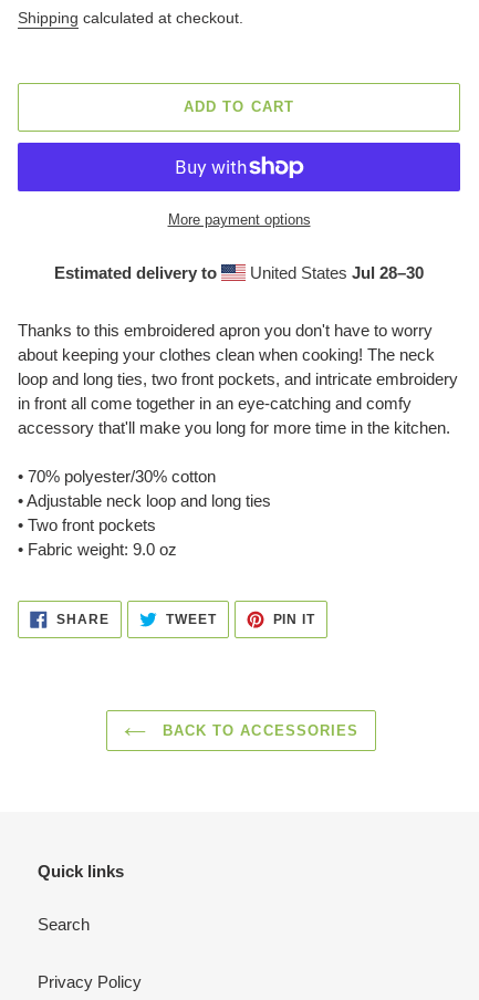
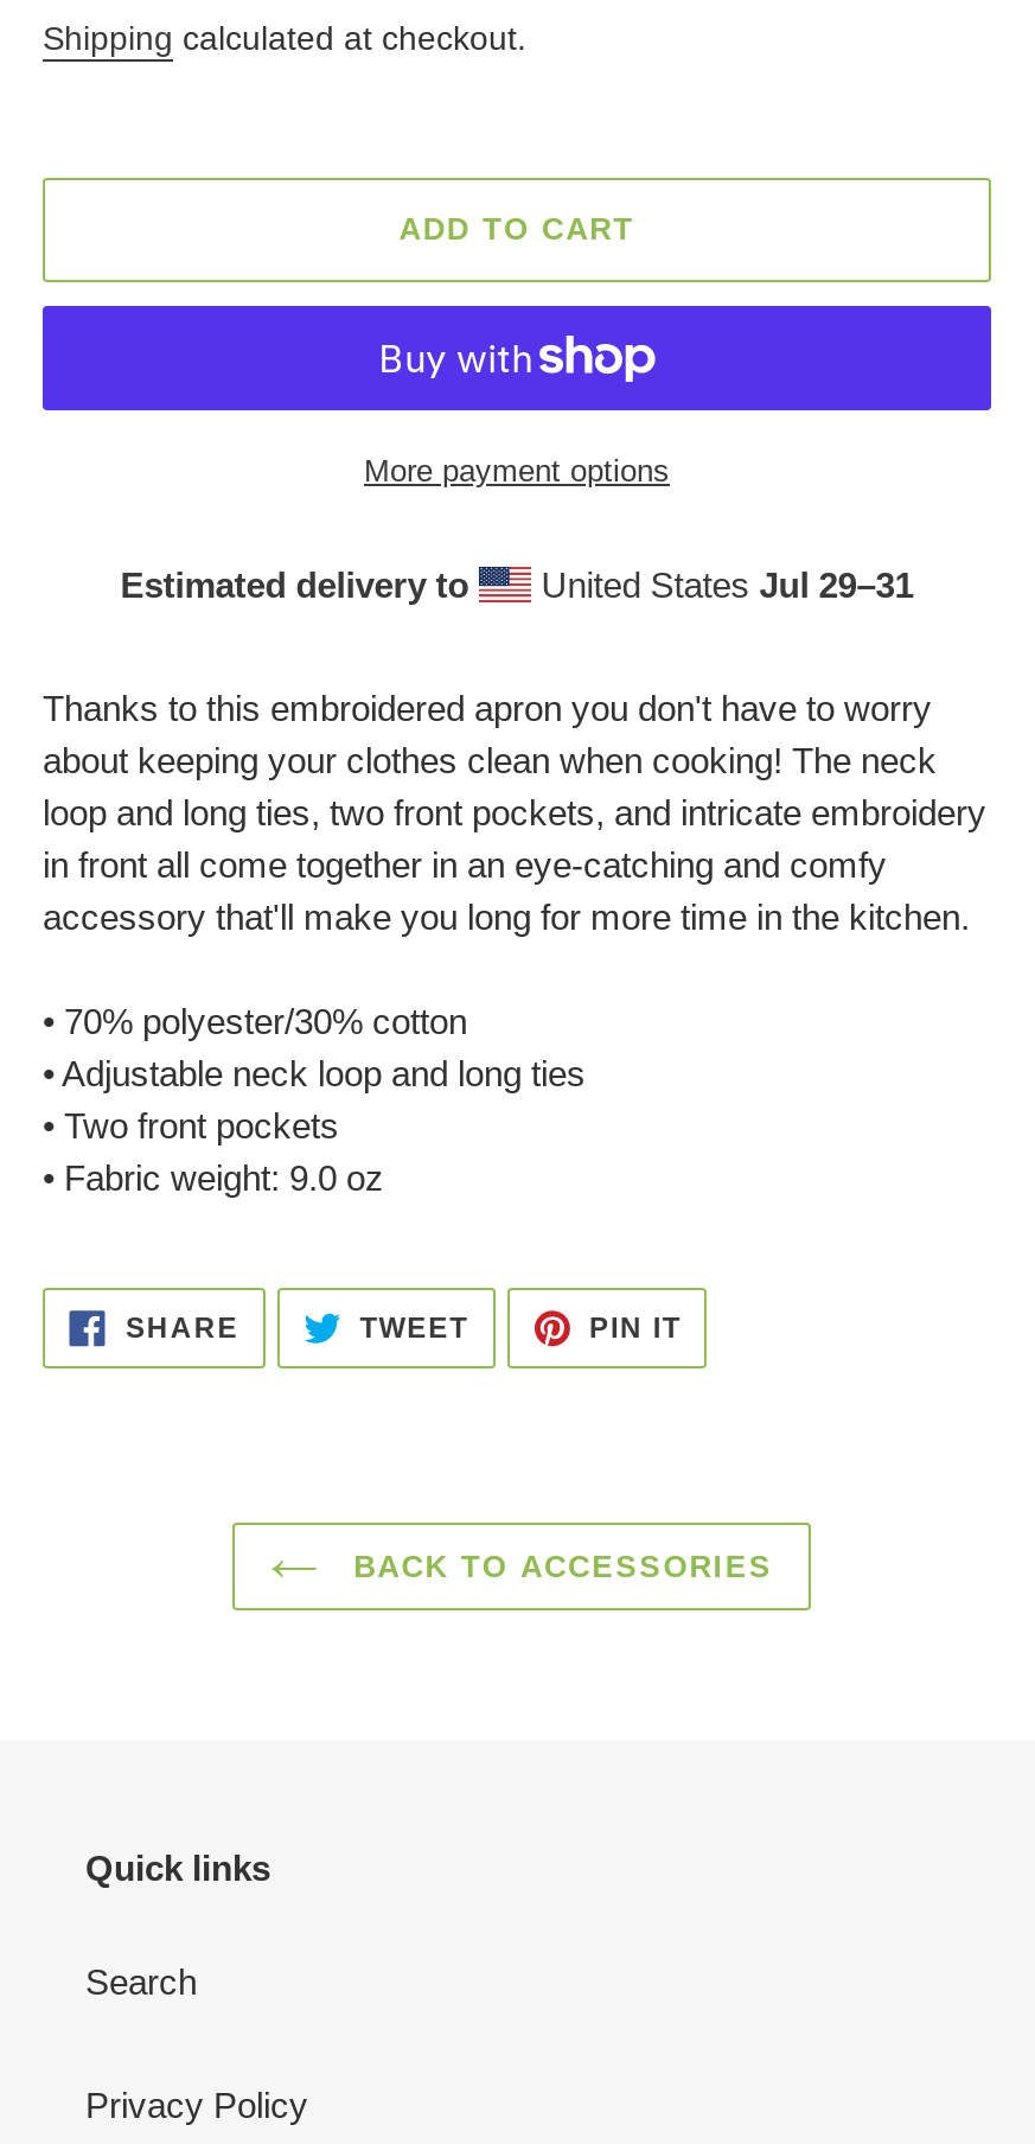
[246,264,424,282] United States Jul 28–30 -> [532,565,913,605] United States Jul 29–31

